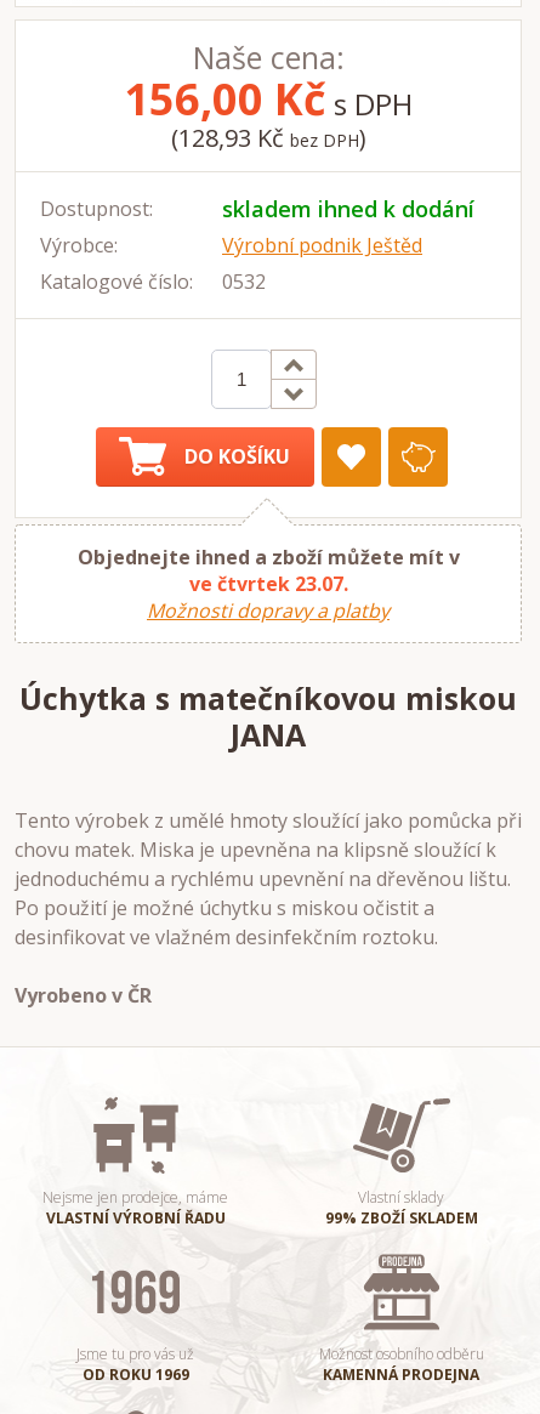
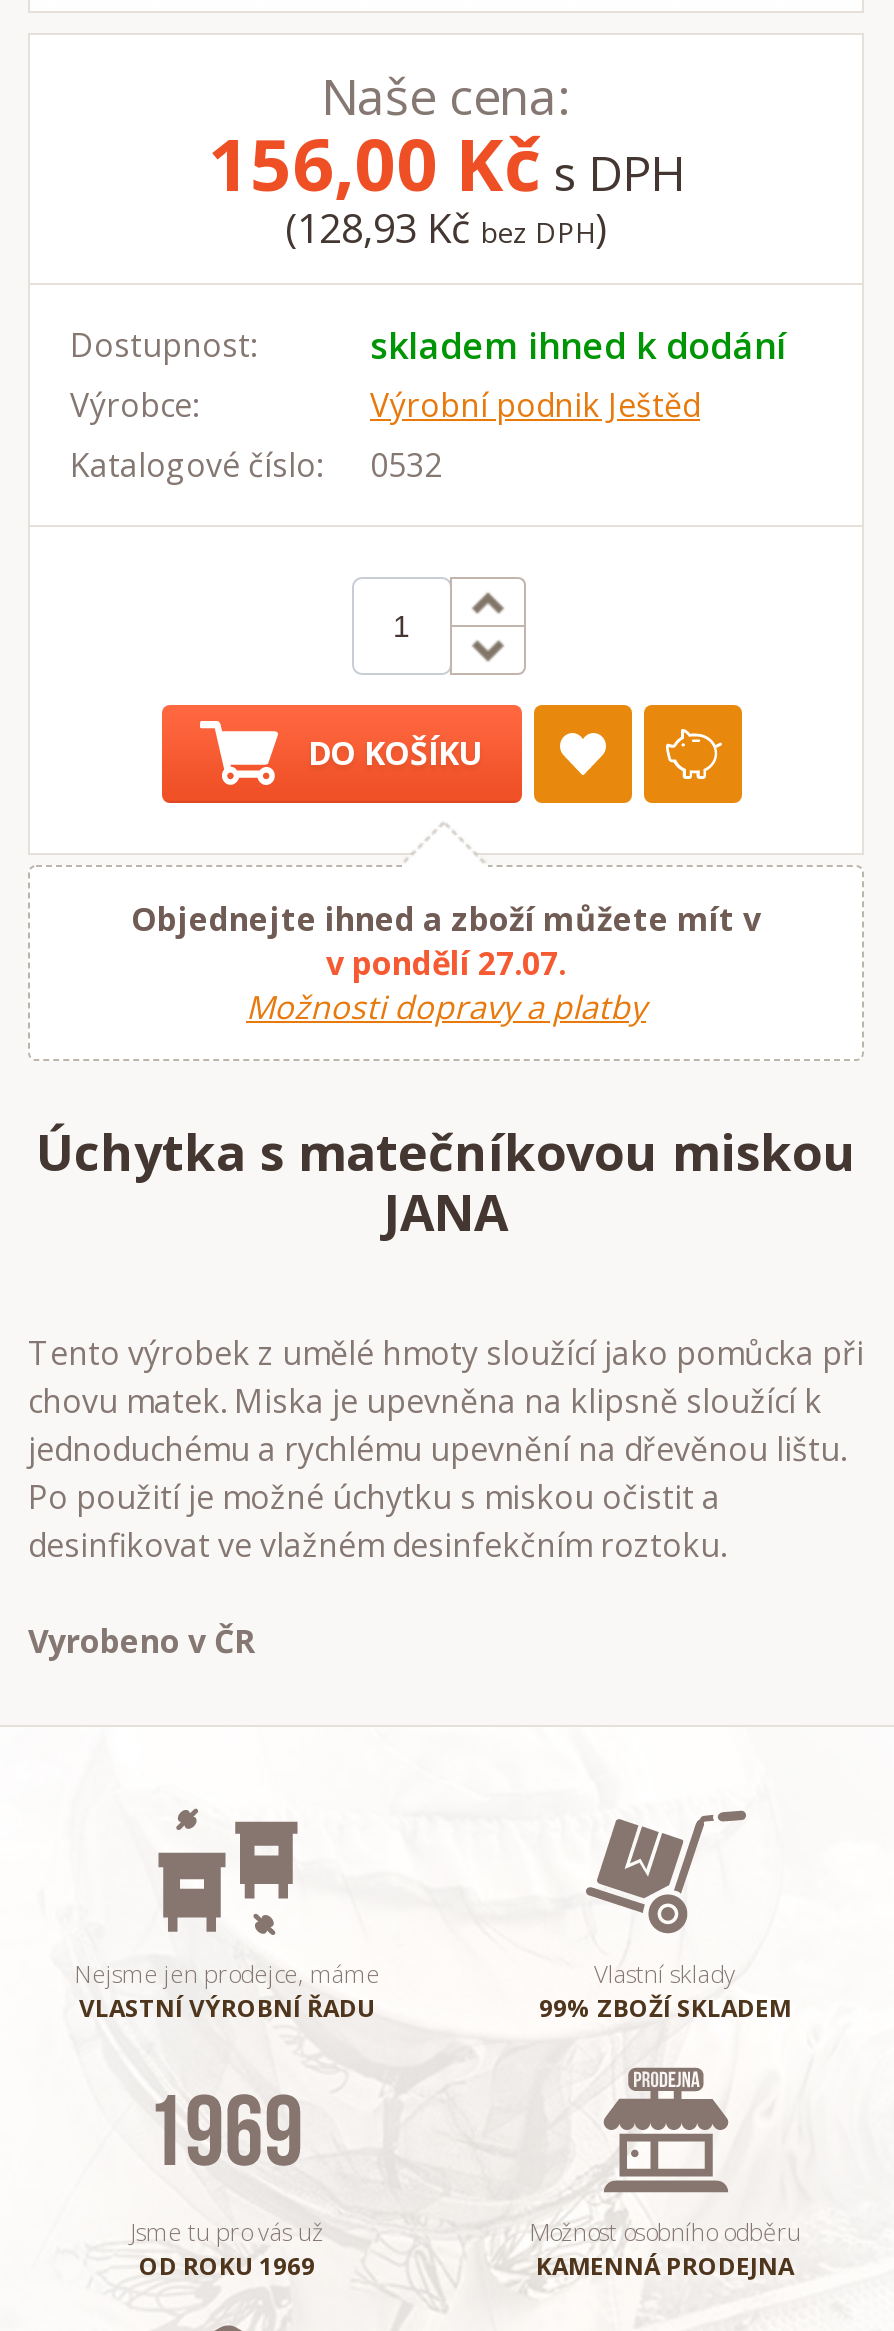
[189,570,348,597] ve čtvrtek 23.07. -> [326,940,566,984] v pondělí 27.07.

